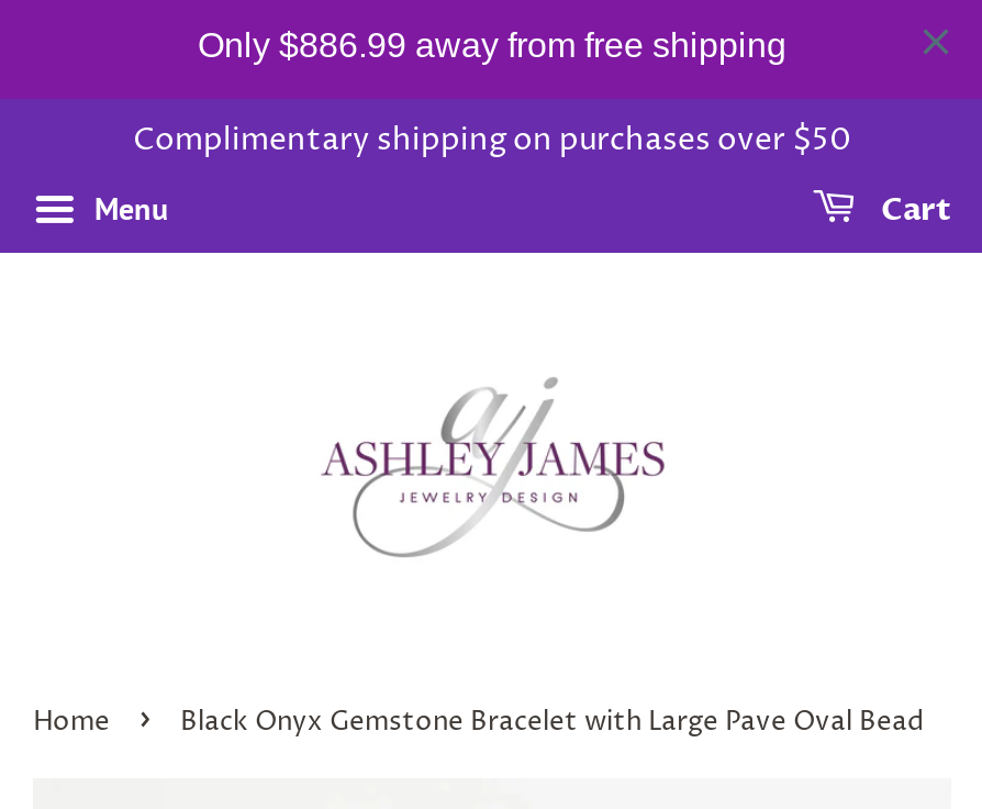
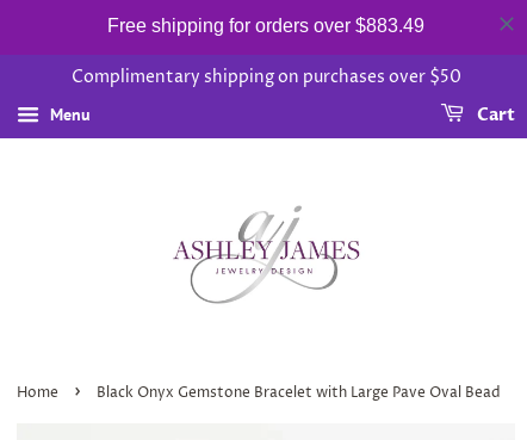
[198,26,786,64] Only $886.99 away from free shipping -> [107,16,424,36] Free shipping for orders over $883.49

